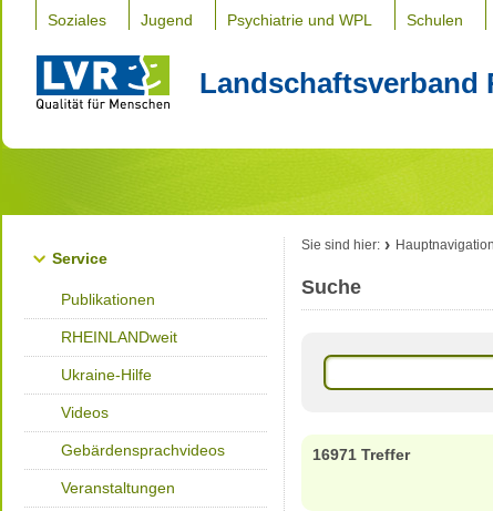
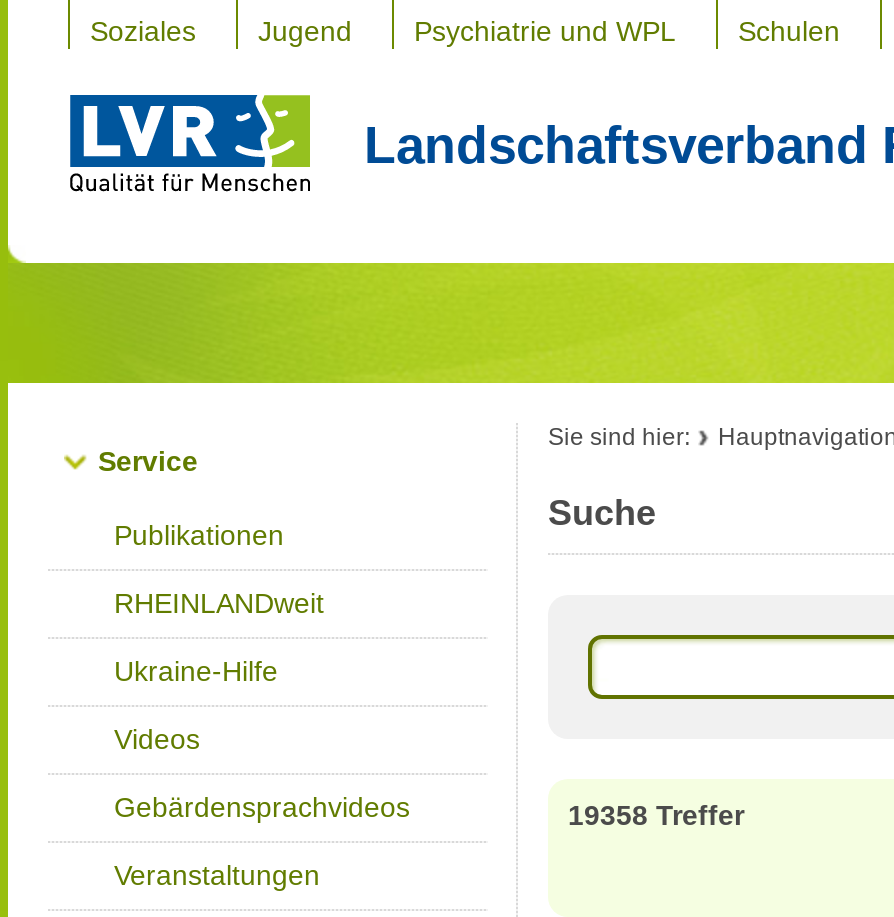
[312,446,410,463] 16971 Treffer -> [568,799,744,831] 19358 Treffer

